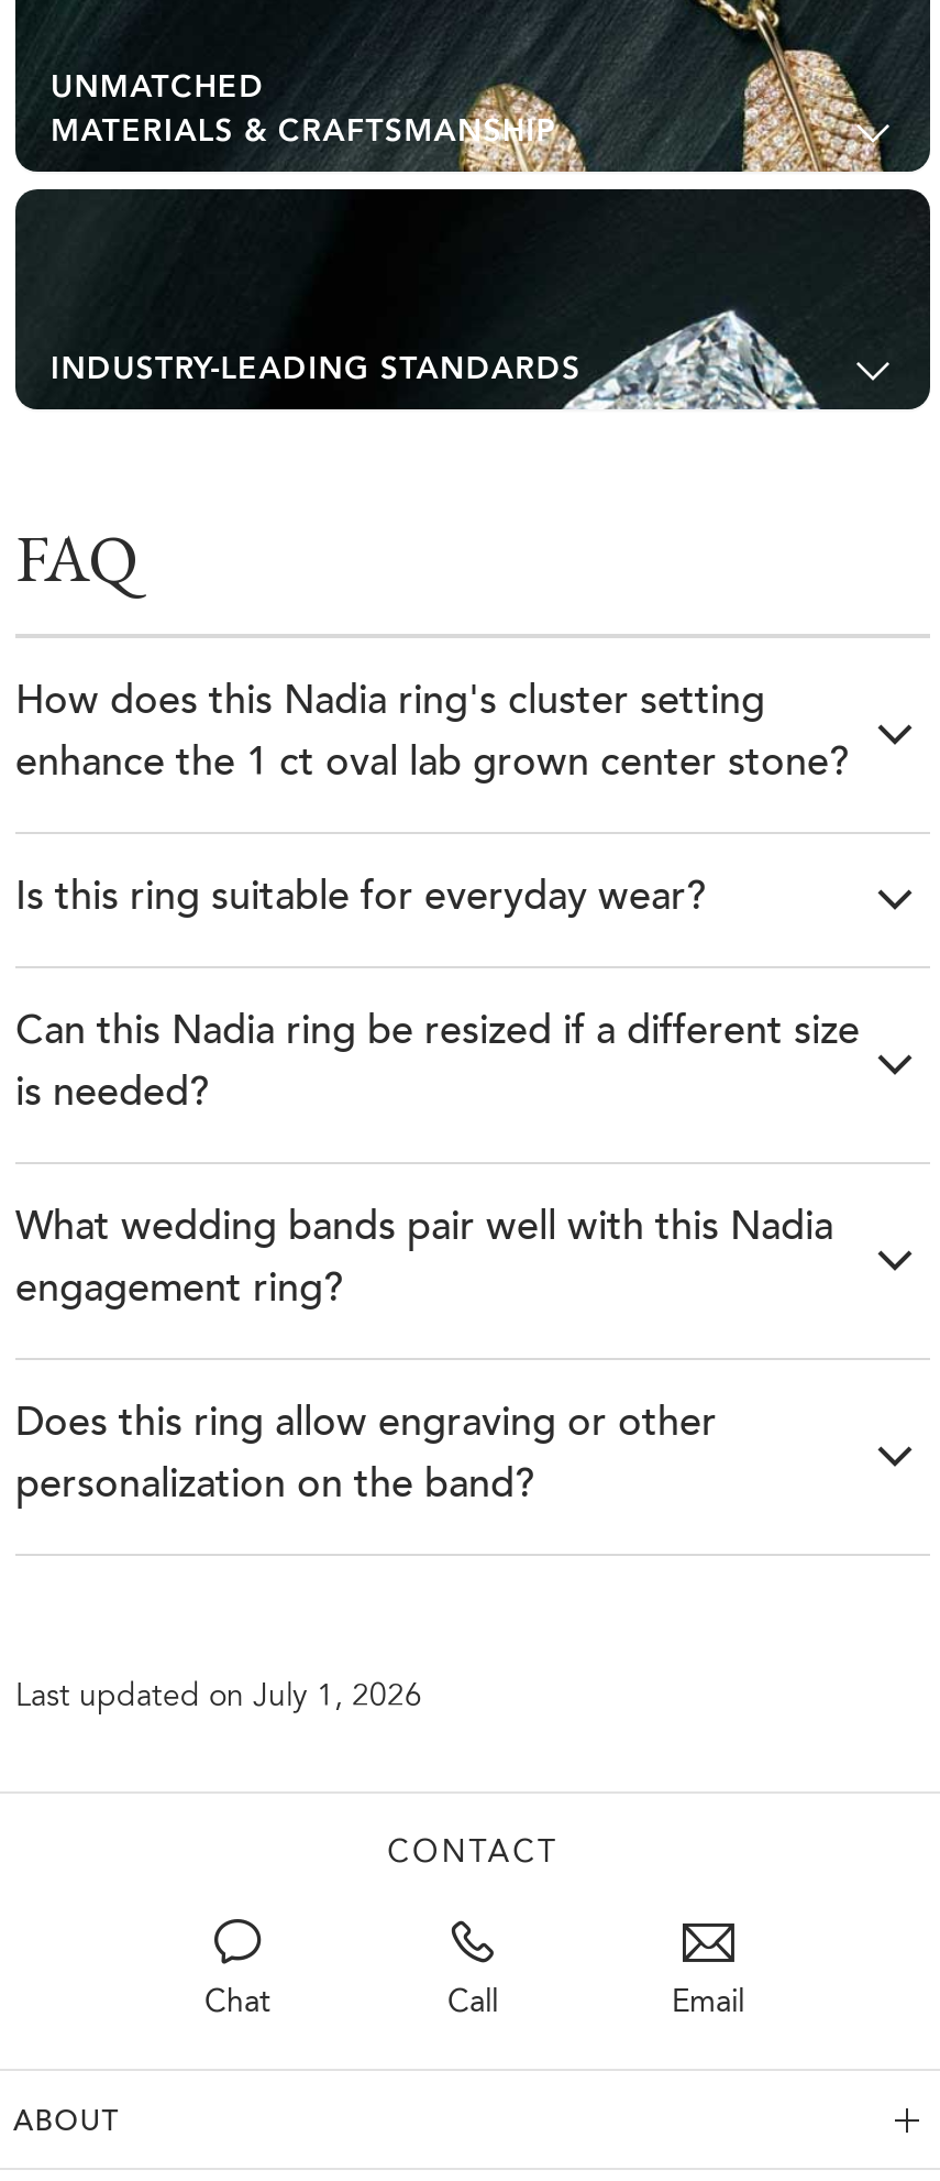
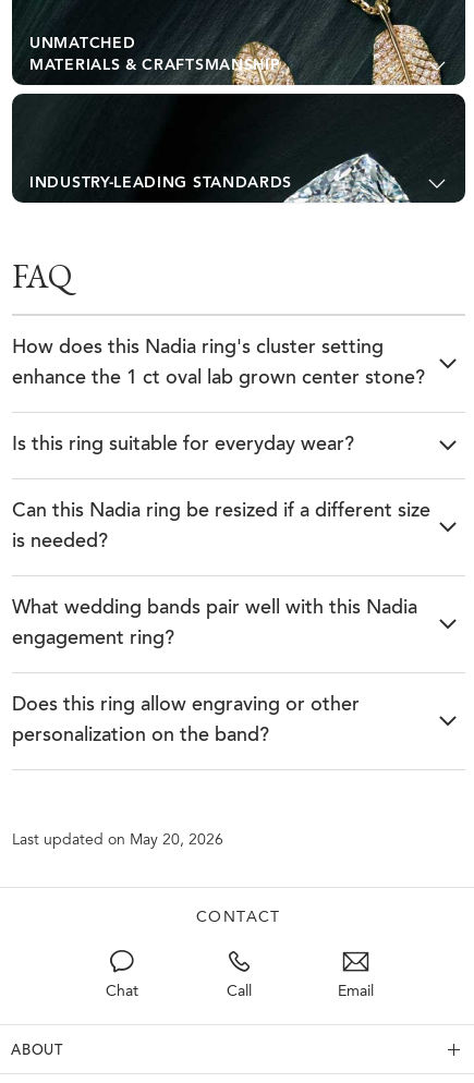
[15,1684,422,1714] Last updated on July 1, 2026 -> [12,833,223,849] Last updated on May 20, 2026

